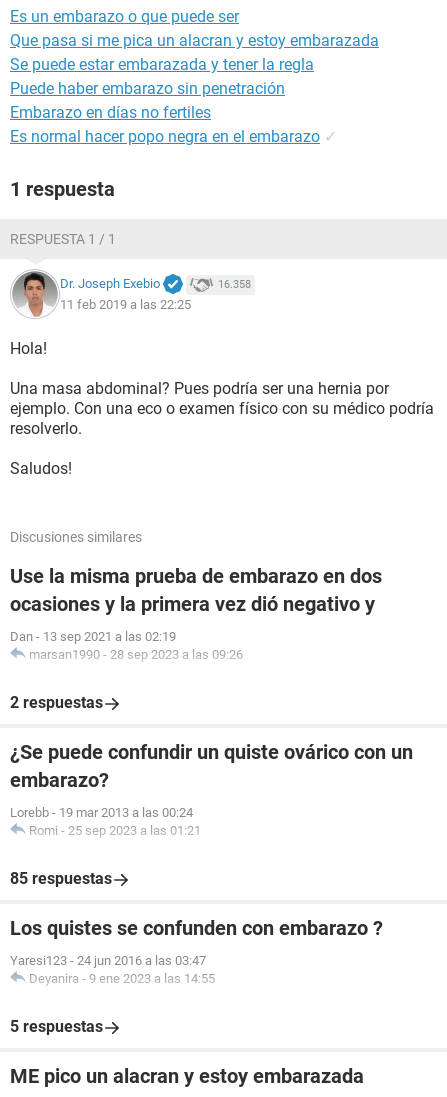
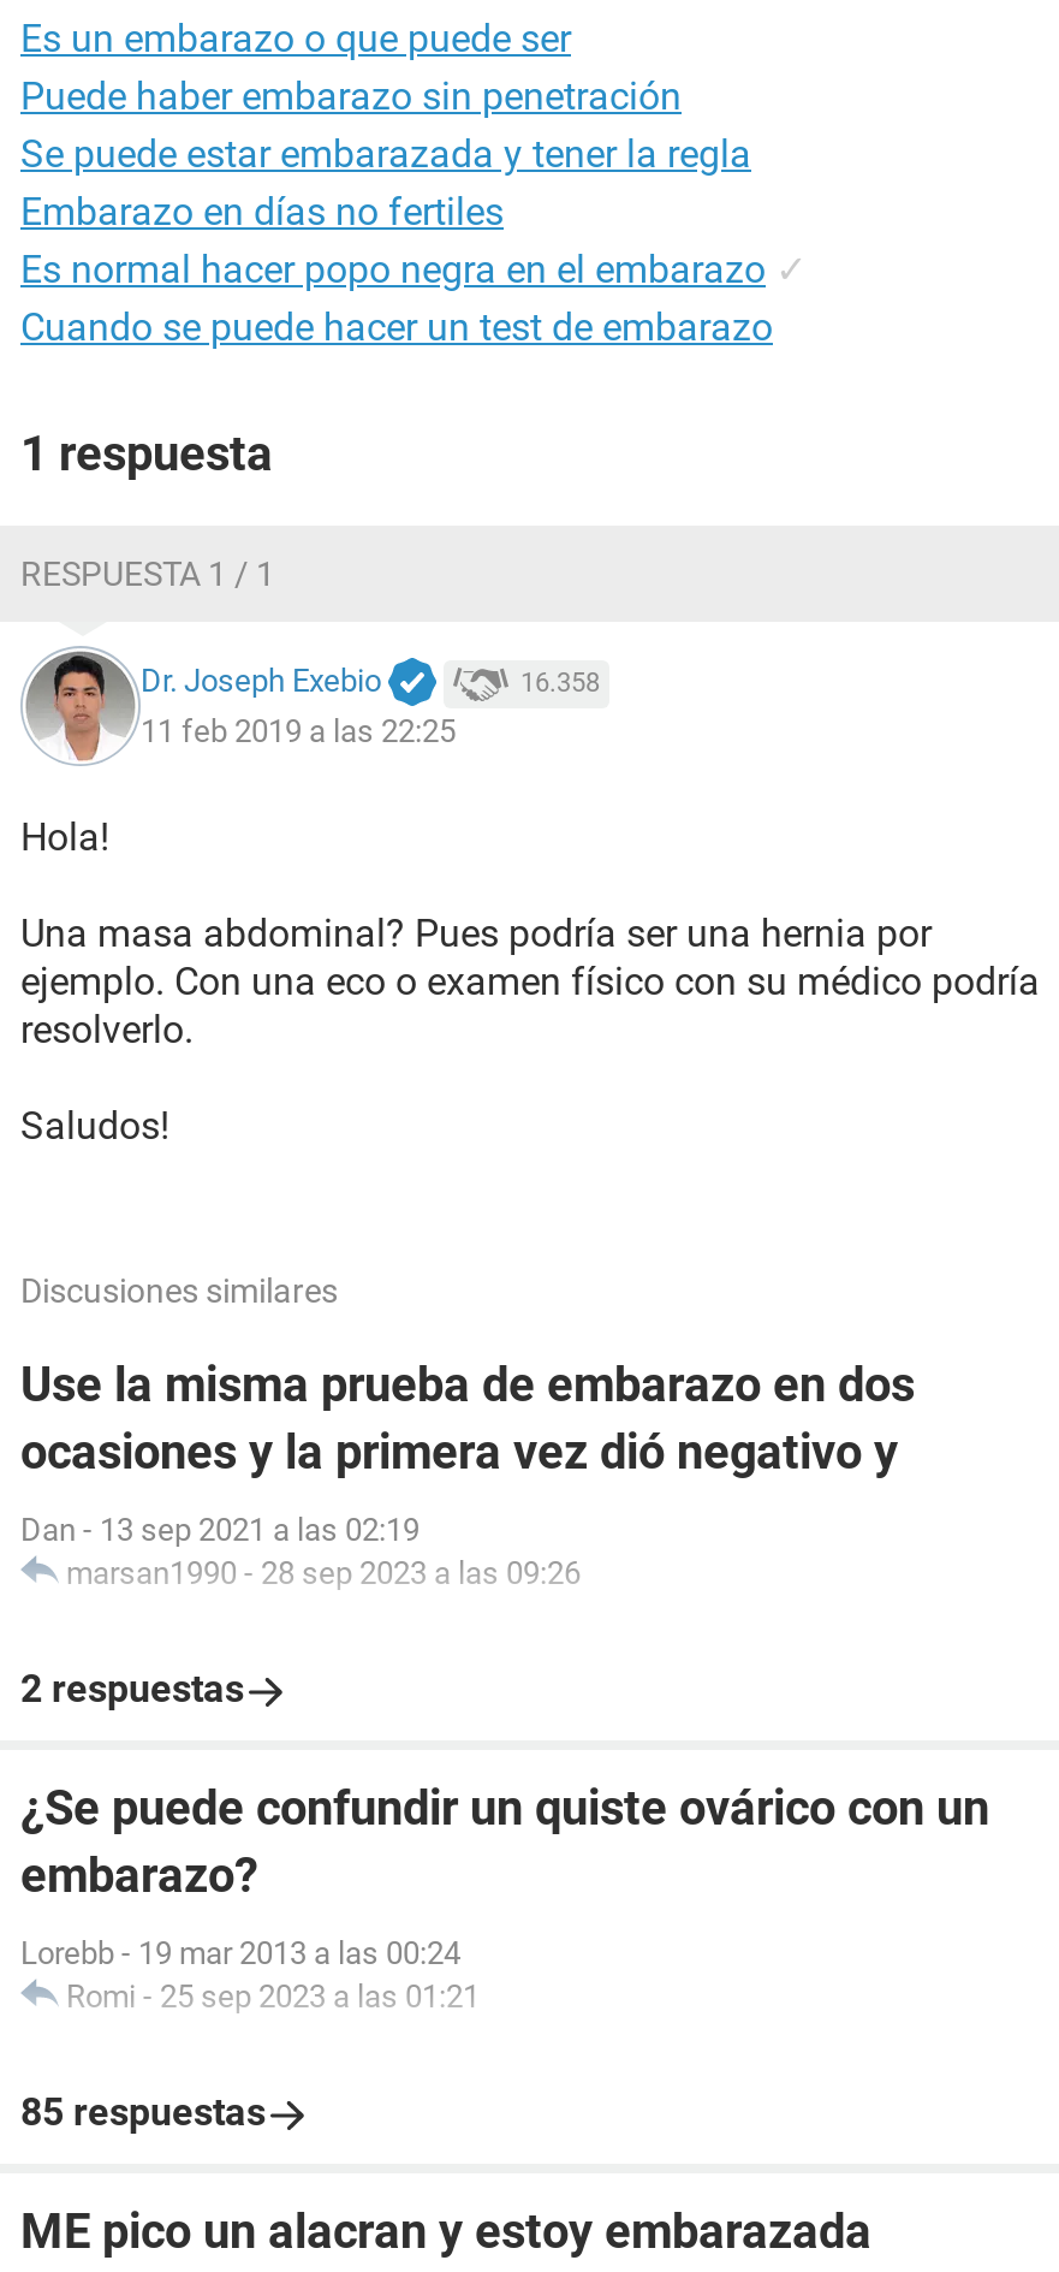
[10,31,379,50] Que pasa si me pica un alacran y estoy embarazada -> none
moved [10,79,285,98] -> [20,73,682,119]: Puede haber embarazo sin penetración
none -> [20,304,773,350] Cuando se puede hacer un test de embarazo
[10,916,383,1036] Los quistes se confunden con embarazo ? | Yaresi123 - 24 jun 2016 a las 03:47 | Deyanira - 9 ene 2023 a las 14:55 | 5 respuestas -> none

